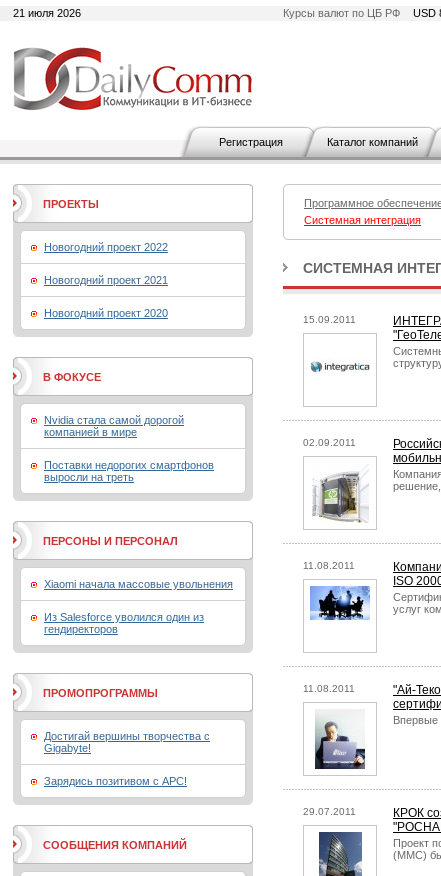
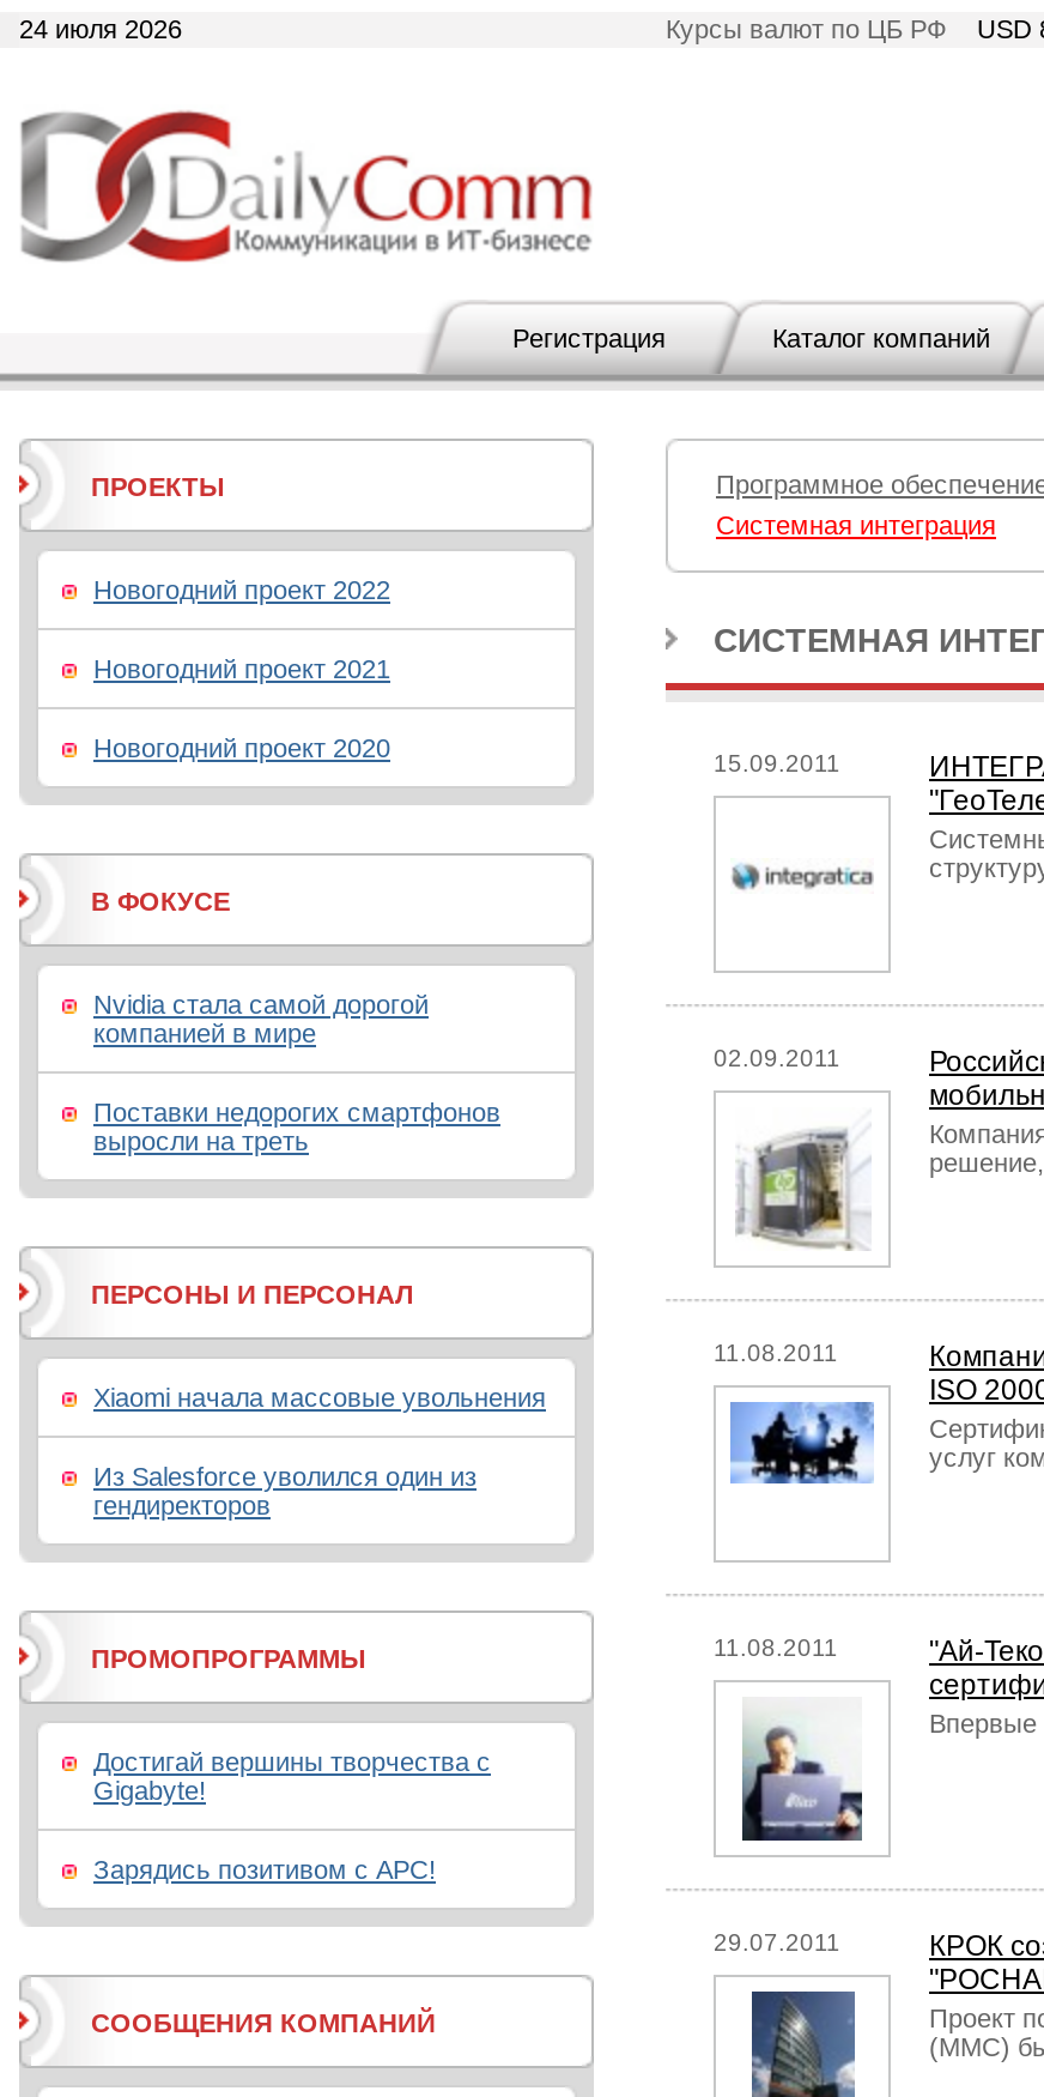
[13,7,81,19] 21 июля 2026 -> [19,14,182,43] 24 июля 2026

